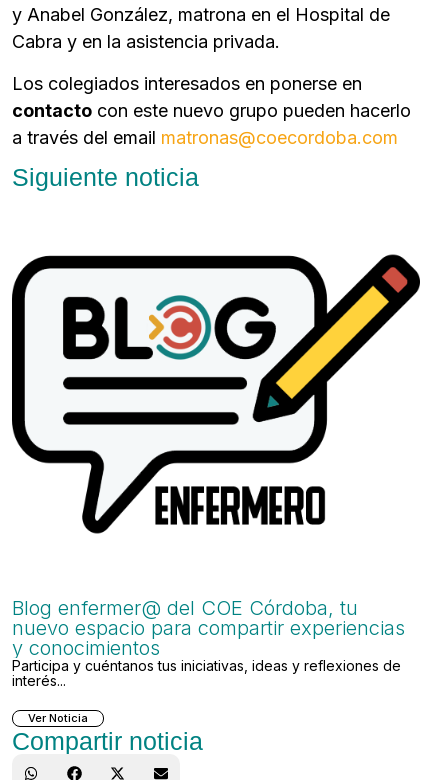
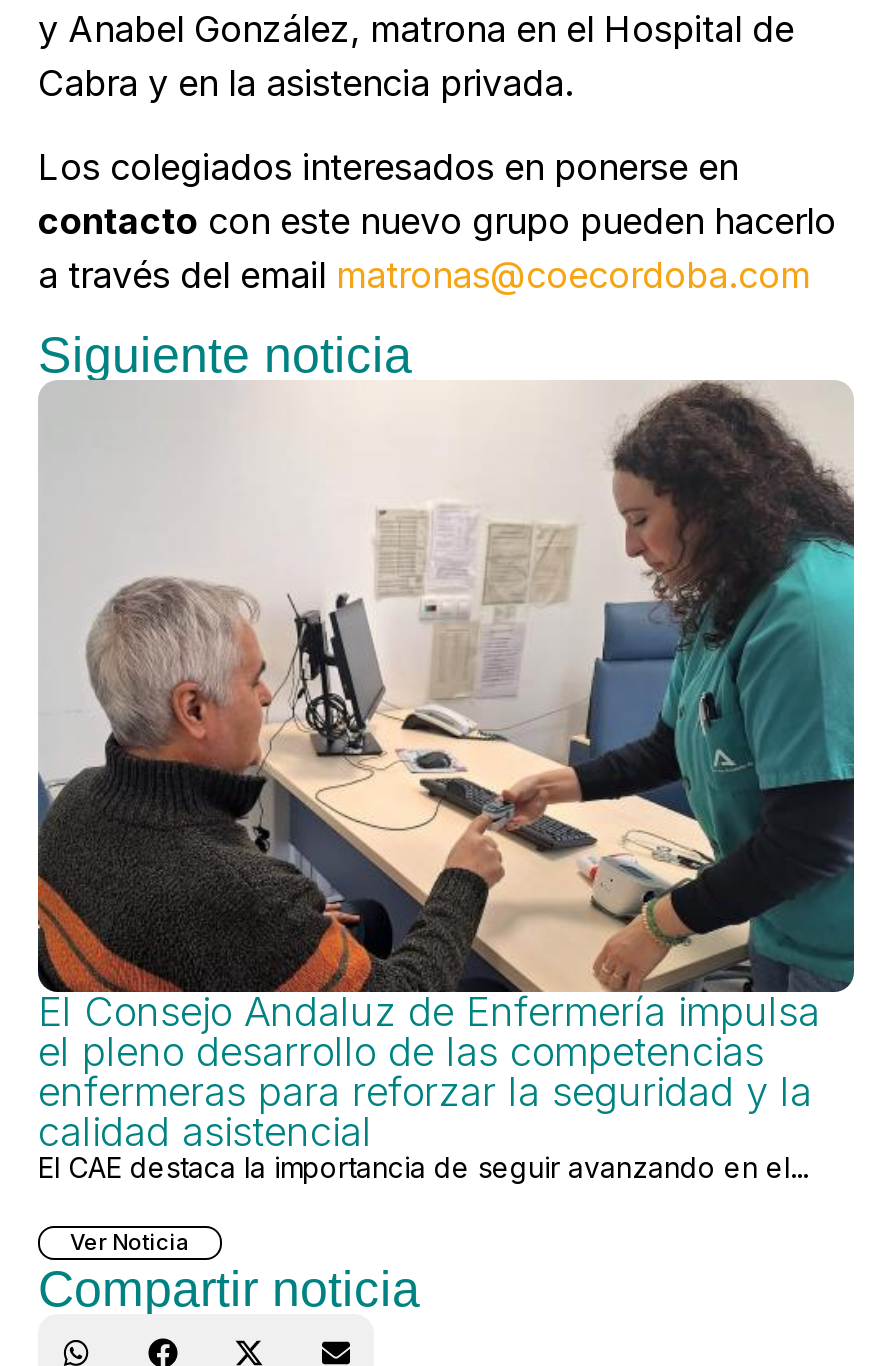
[11,253,421,491] [image] -> [36,378,856,986] [image]
[12,596,405,689] Blog enfermer@ del COE Córdoba, tu | nuevo espacio para compartir experiencias | y conocimientos | Participa y cuéntanos tus iniciativas, ideas y reflexiones de | interés... -> [38,988,820,1184] El Consejo Andaluz de Enfermería impulsa | el pleno desarrollo de las competencias | enfermeras para reforzar la seguridad y la | calidad asistencial | El CAE destaca la importancia de seguir avanzando en el...

